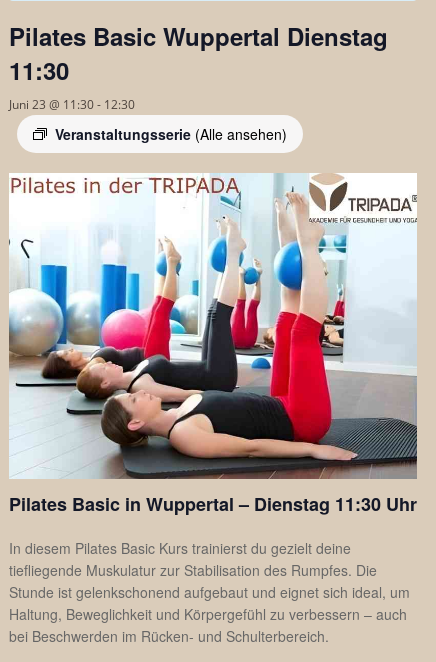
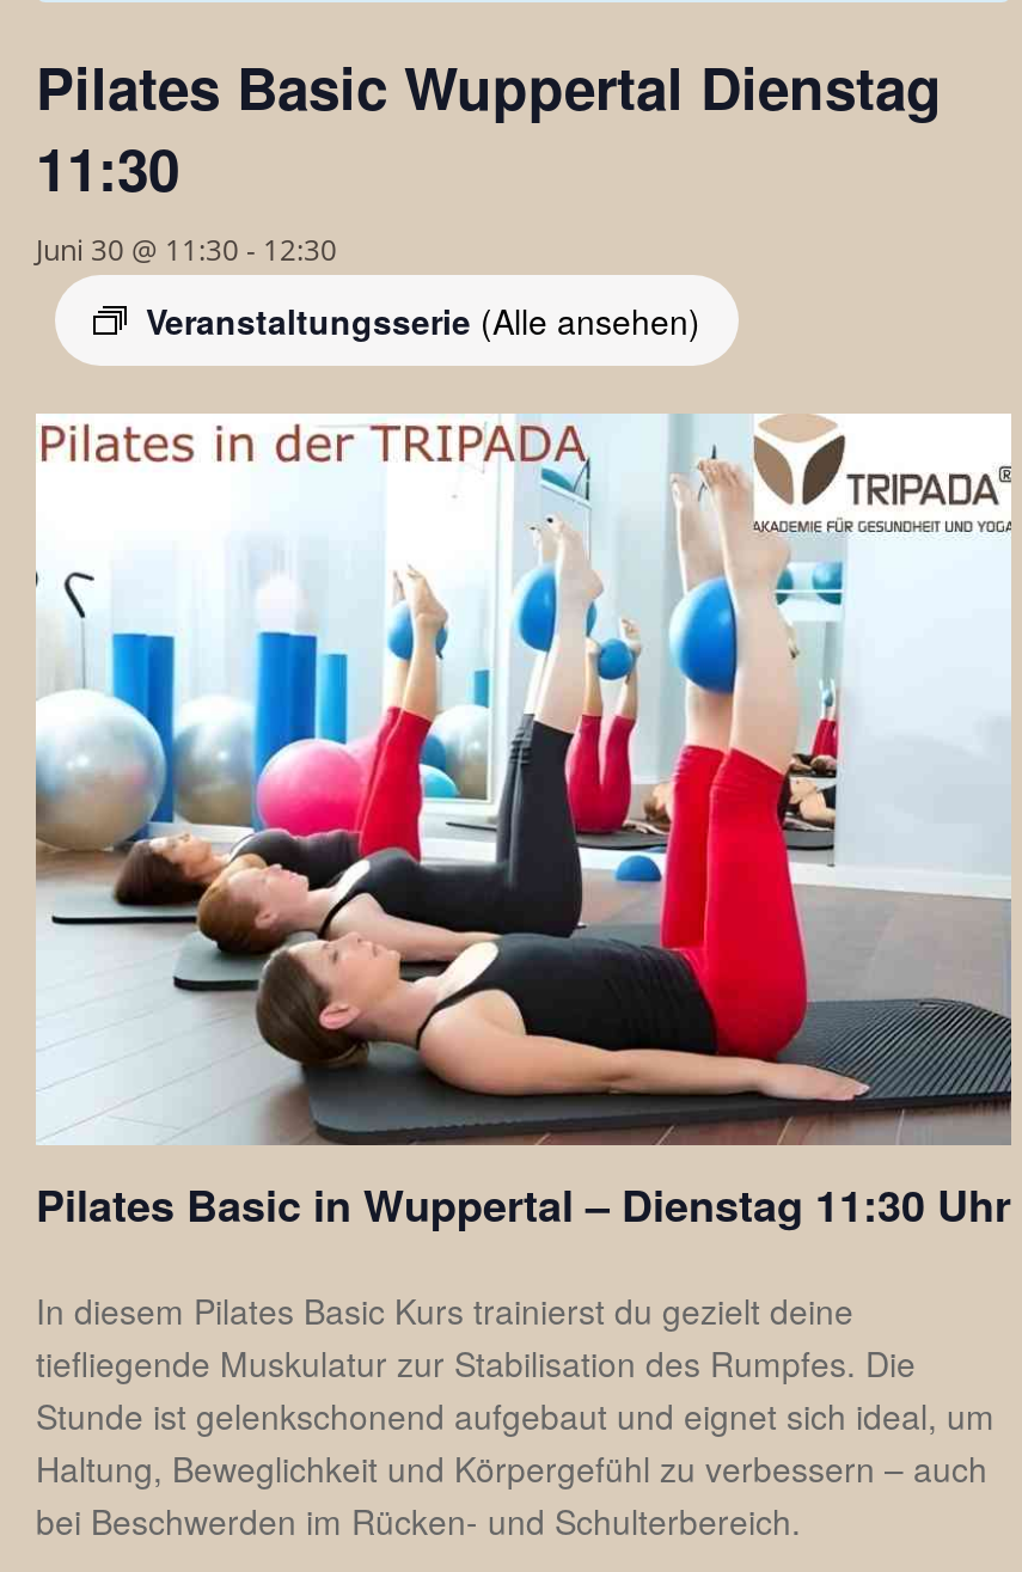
[9,96,135,113] Juni 23 @ 11:30 - 12:30 -> [36,230,337,270] Juni 30 @ 11:30 - 12:30

